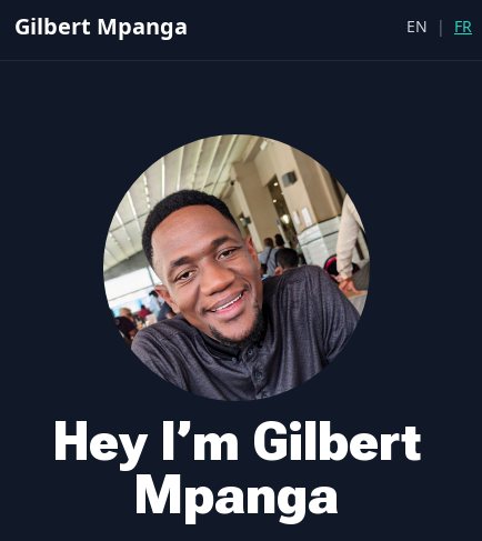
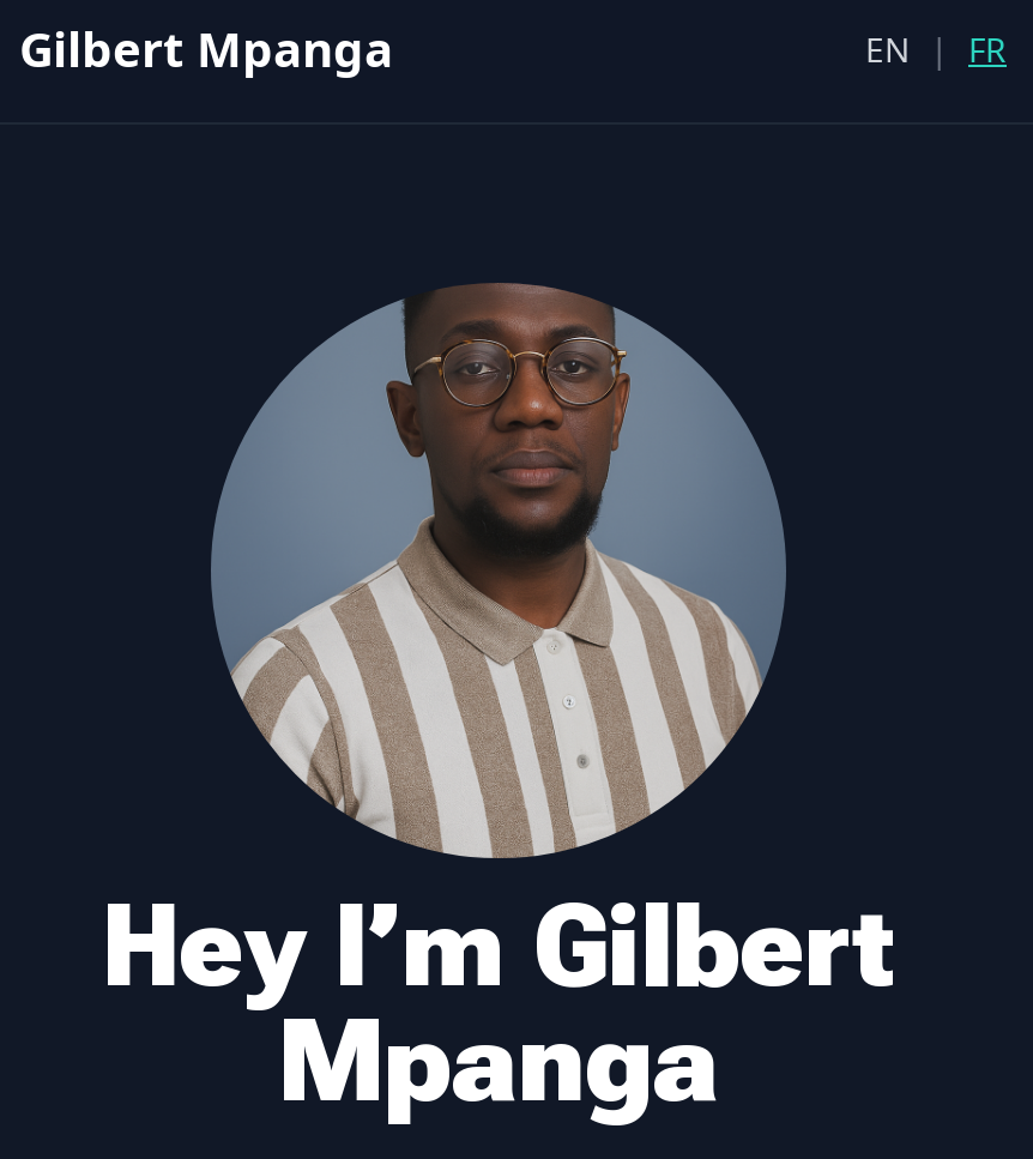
[103,134,369,401] [image] -> [211,285,786,861] [image]

